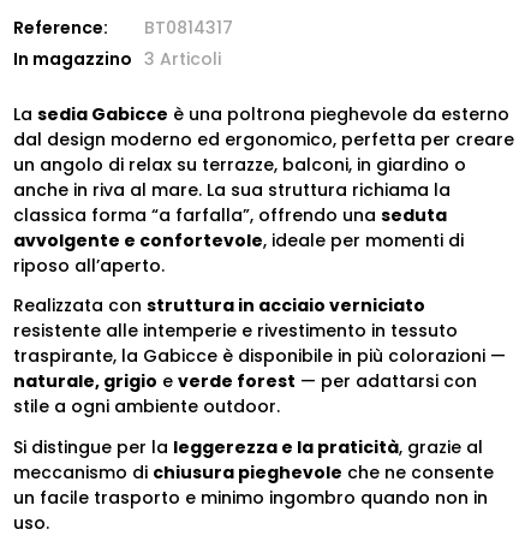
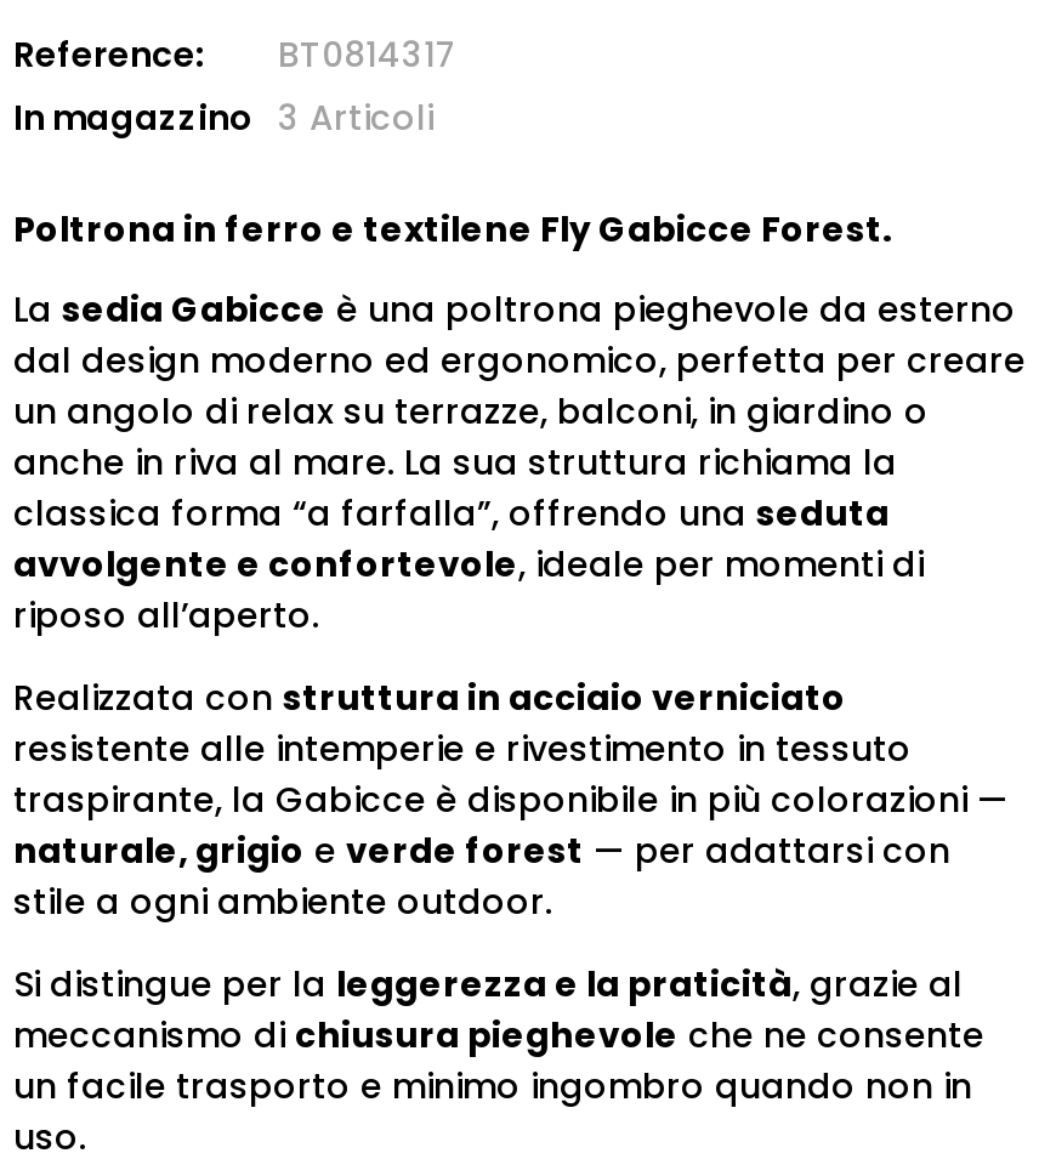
none -> [13,204,892,253] Poltrona in ferro e textilene Fly Gabicce Forest.

